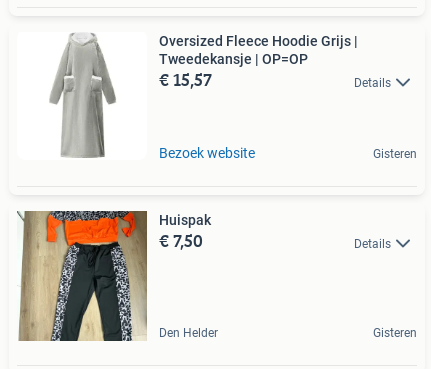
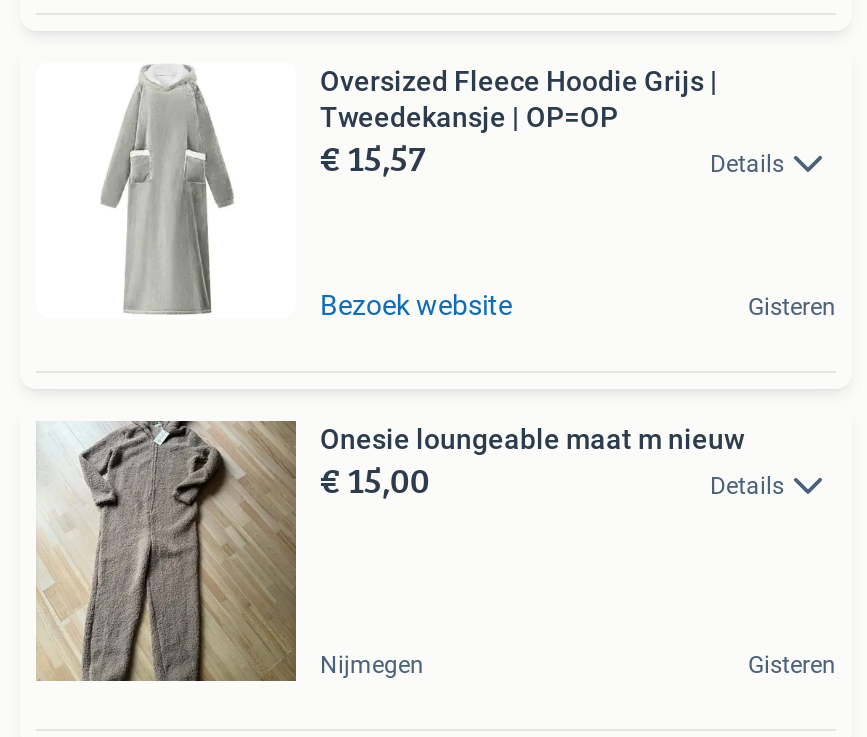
[17,210,211,342] [image] | Huispak | € 7,50 -> [34,419,744,683] [image] | Onesie loungeable maat m nieuw | € 15,00
[159,326,218,340] Den Helder -> [320,652,424,680] Nijmegen

